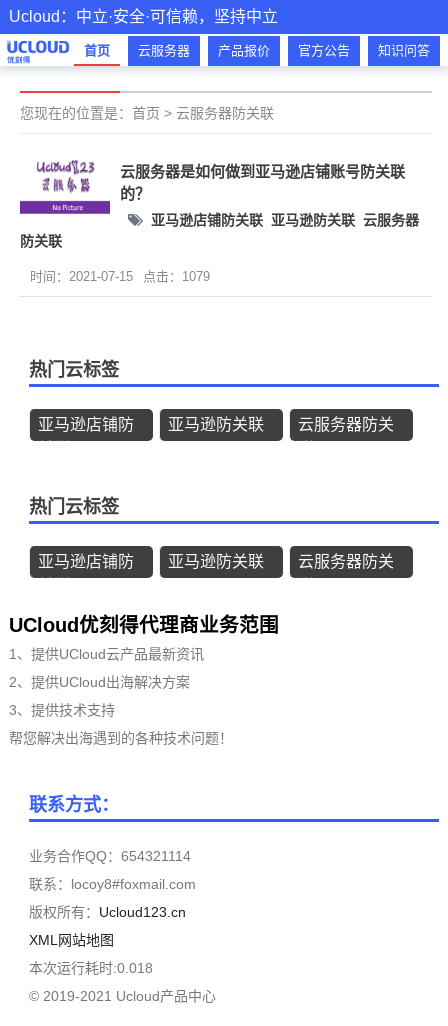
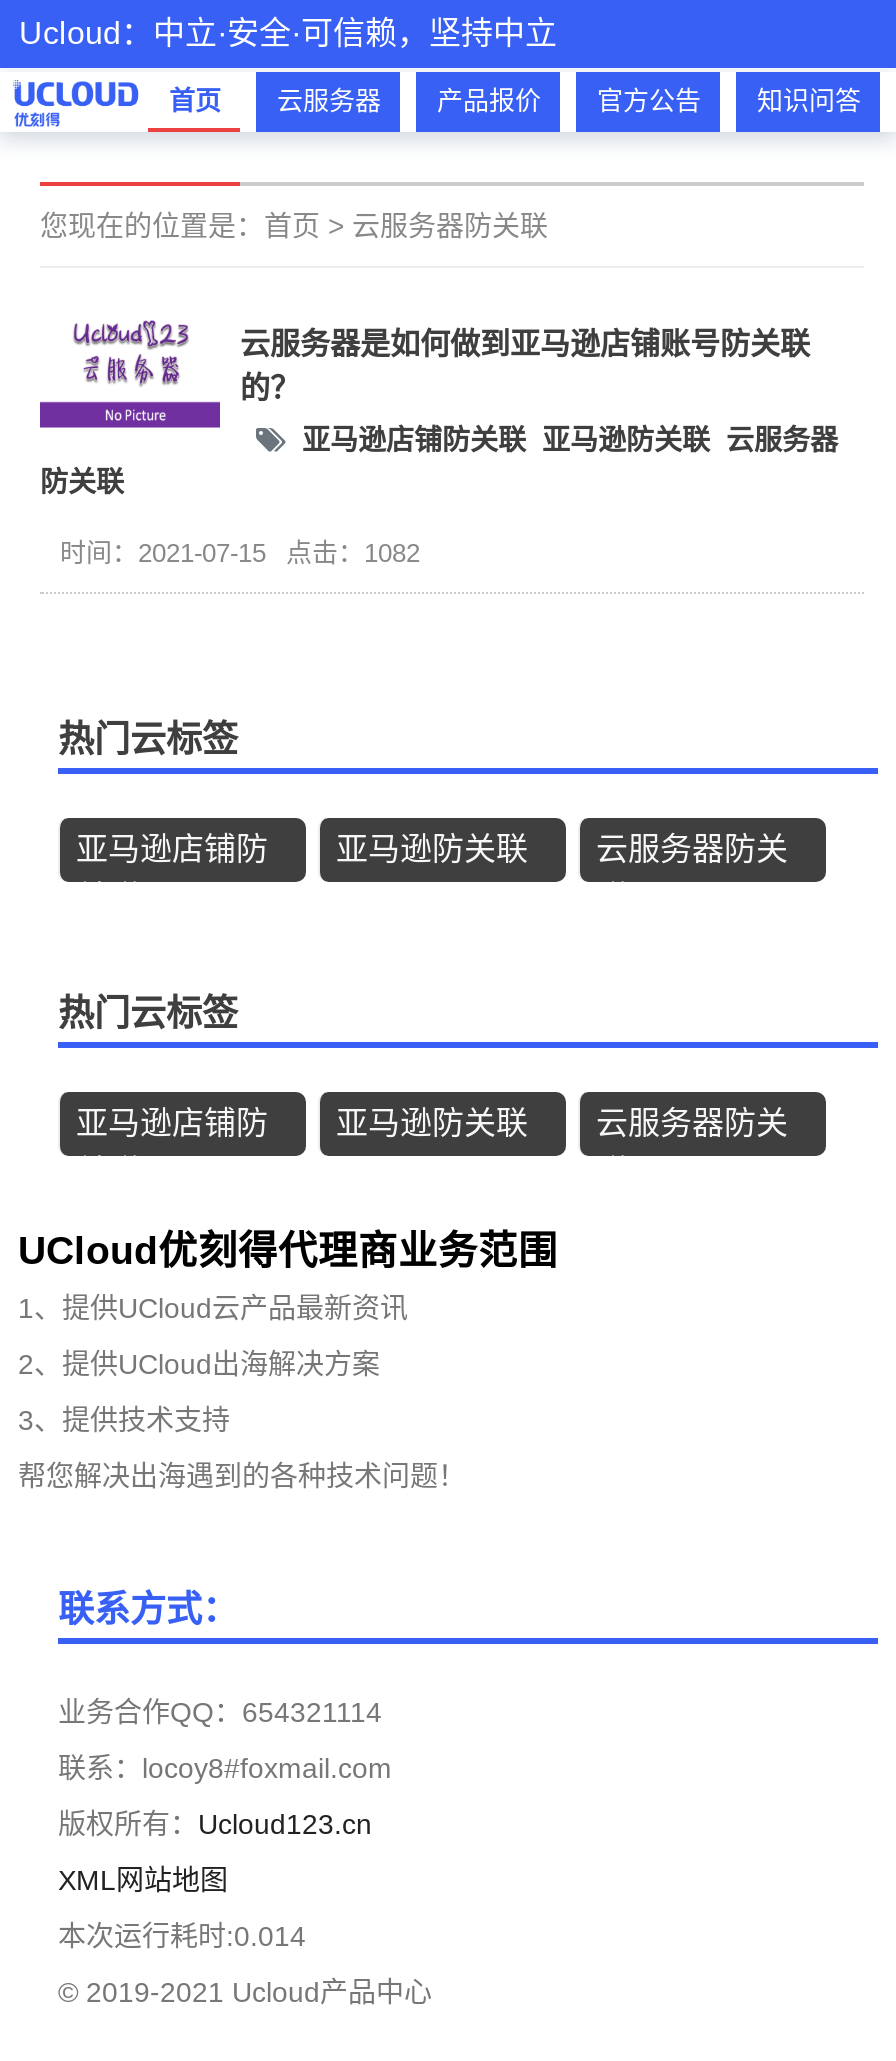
[30,269,210,284] 时间：2021-07-15 点击：1079 -> [60,538,420,568] 时间：2021-07-15 点击：1082
[29,960,153,976] 本次运行耗时:0.018 -> [58,1920,306,1952] 本次运行耗时:0.014

